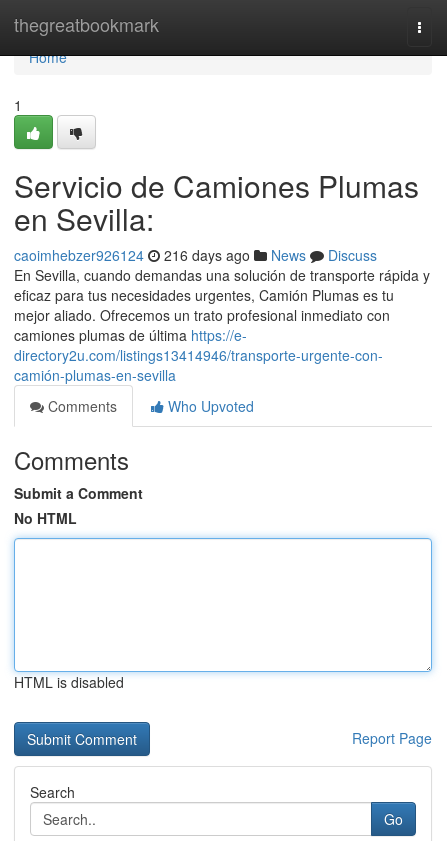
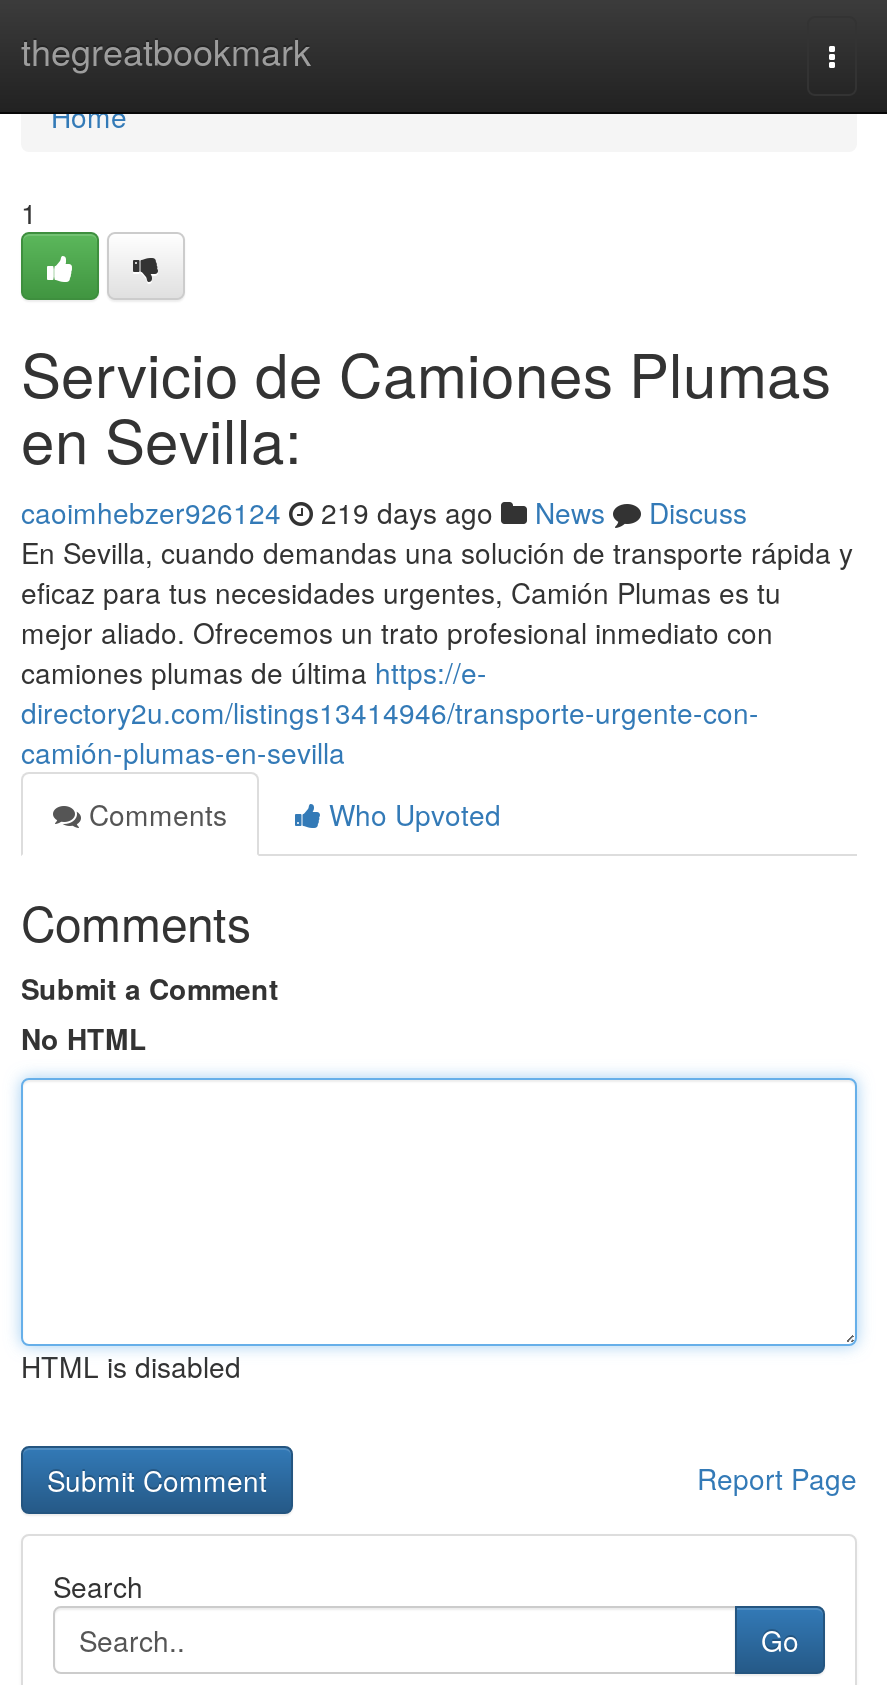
[14,245,377,265] caoimhebzer926124 216 days ago News Discuss -> [21,492,747,532] caoimhebzer926124 219 days ago News Discuss

